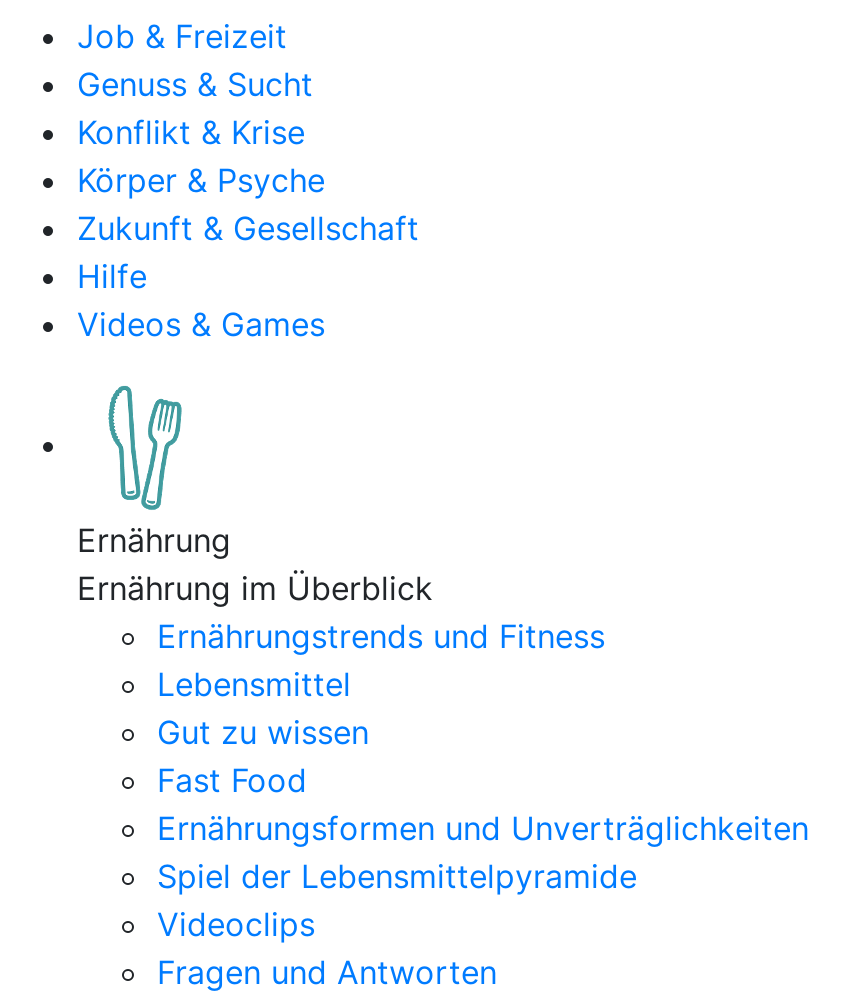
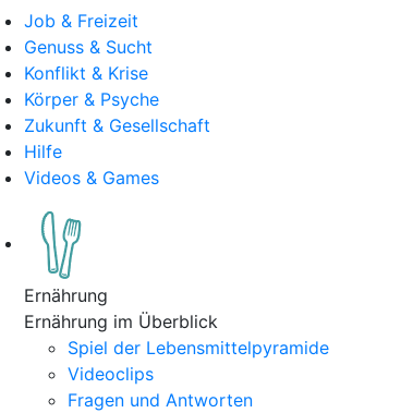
[157,616,809,848] Ernährungstrends und Fitness | Lebensmittel | Gut zu wissen | Fast Food | Ernährungsformen und Unverträglichkeiten -> none

